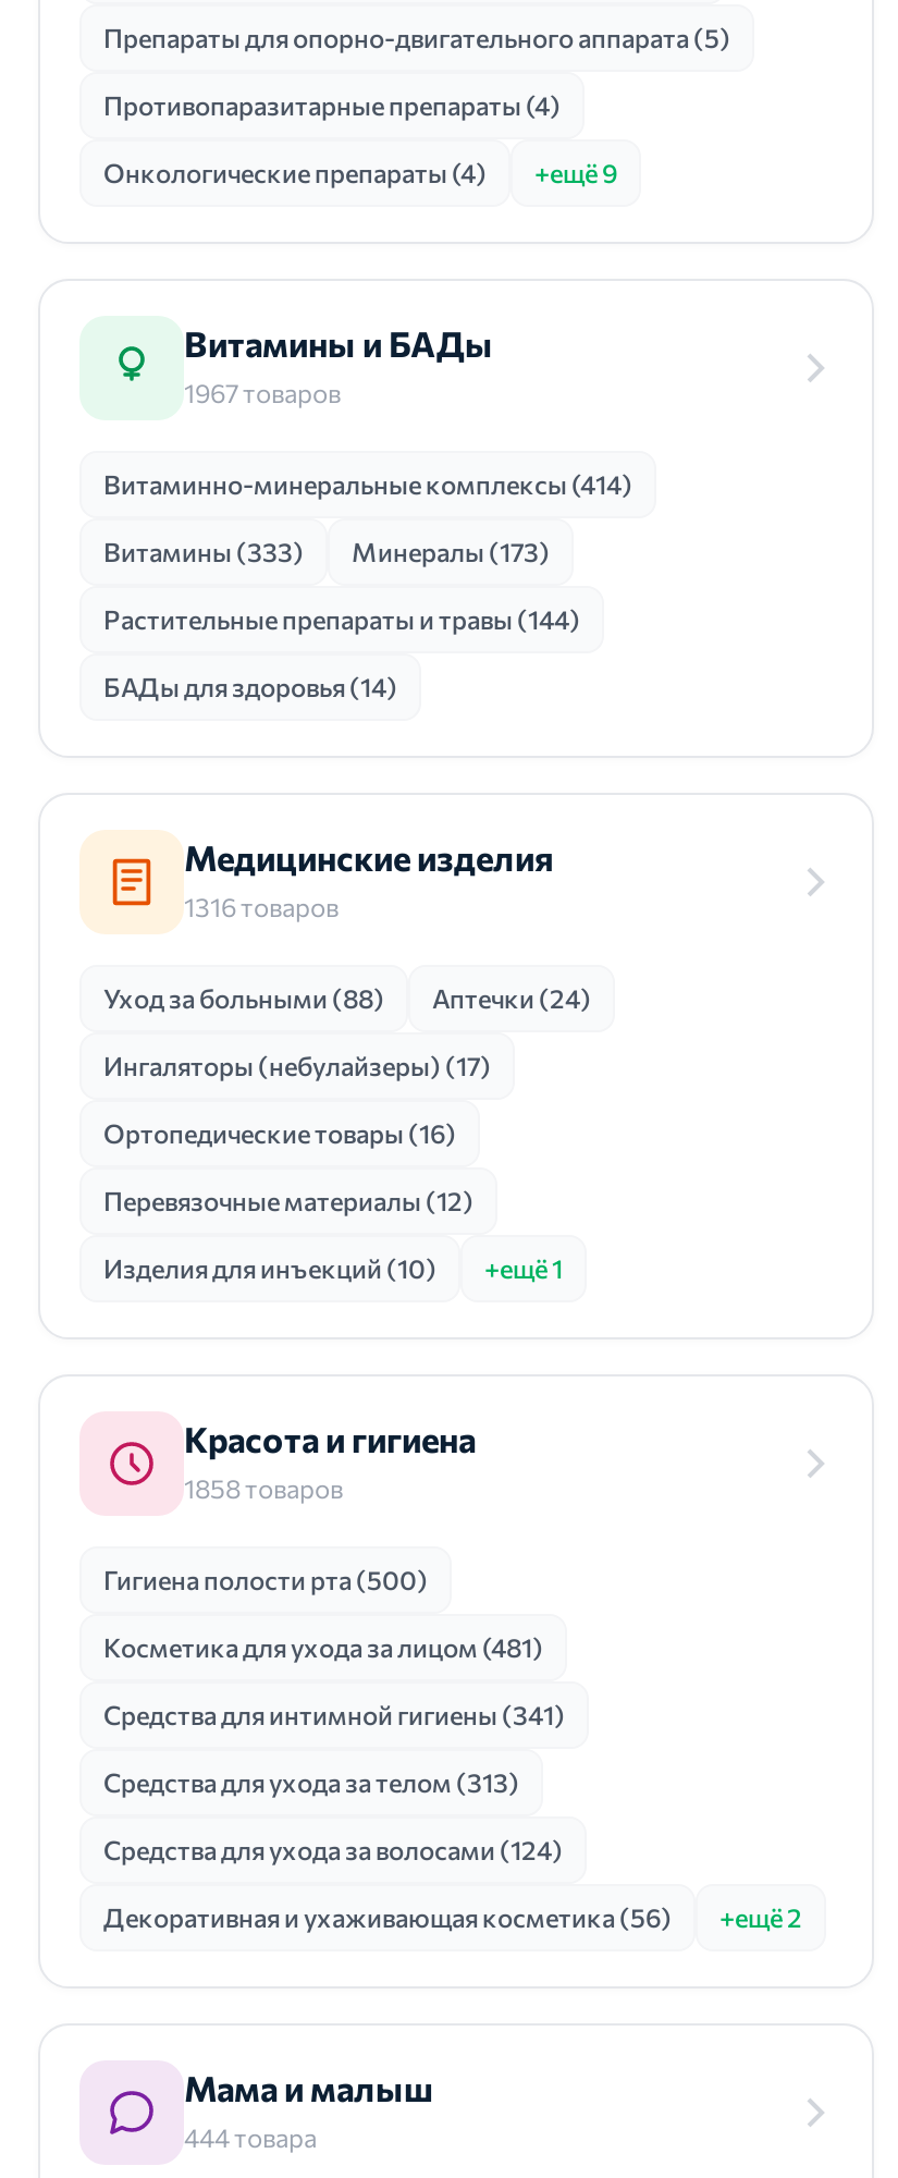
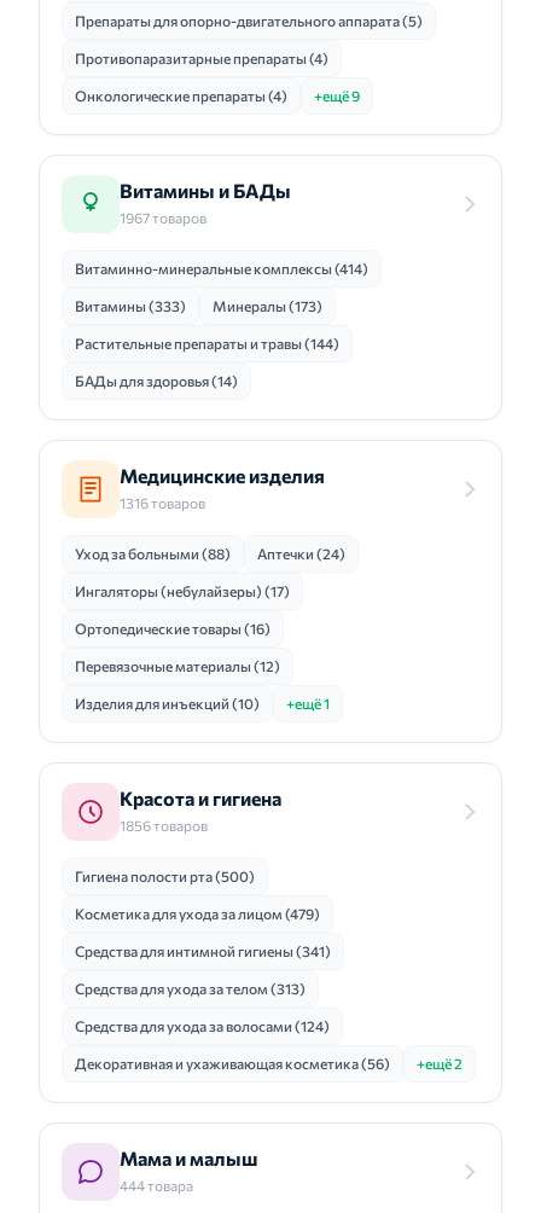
[184,1472,343,1503] 1858 товаров -> [120,817,208,834] 1856 товаров
[103,1631,543,1662] Косметика для ухода за лицом (481) -> [75,905,320,922] Косметика для ухода за лицом (479)

